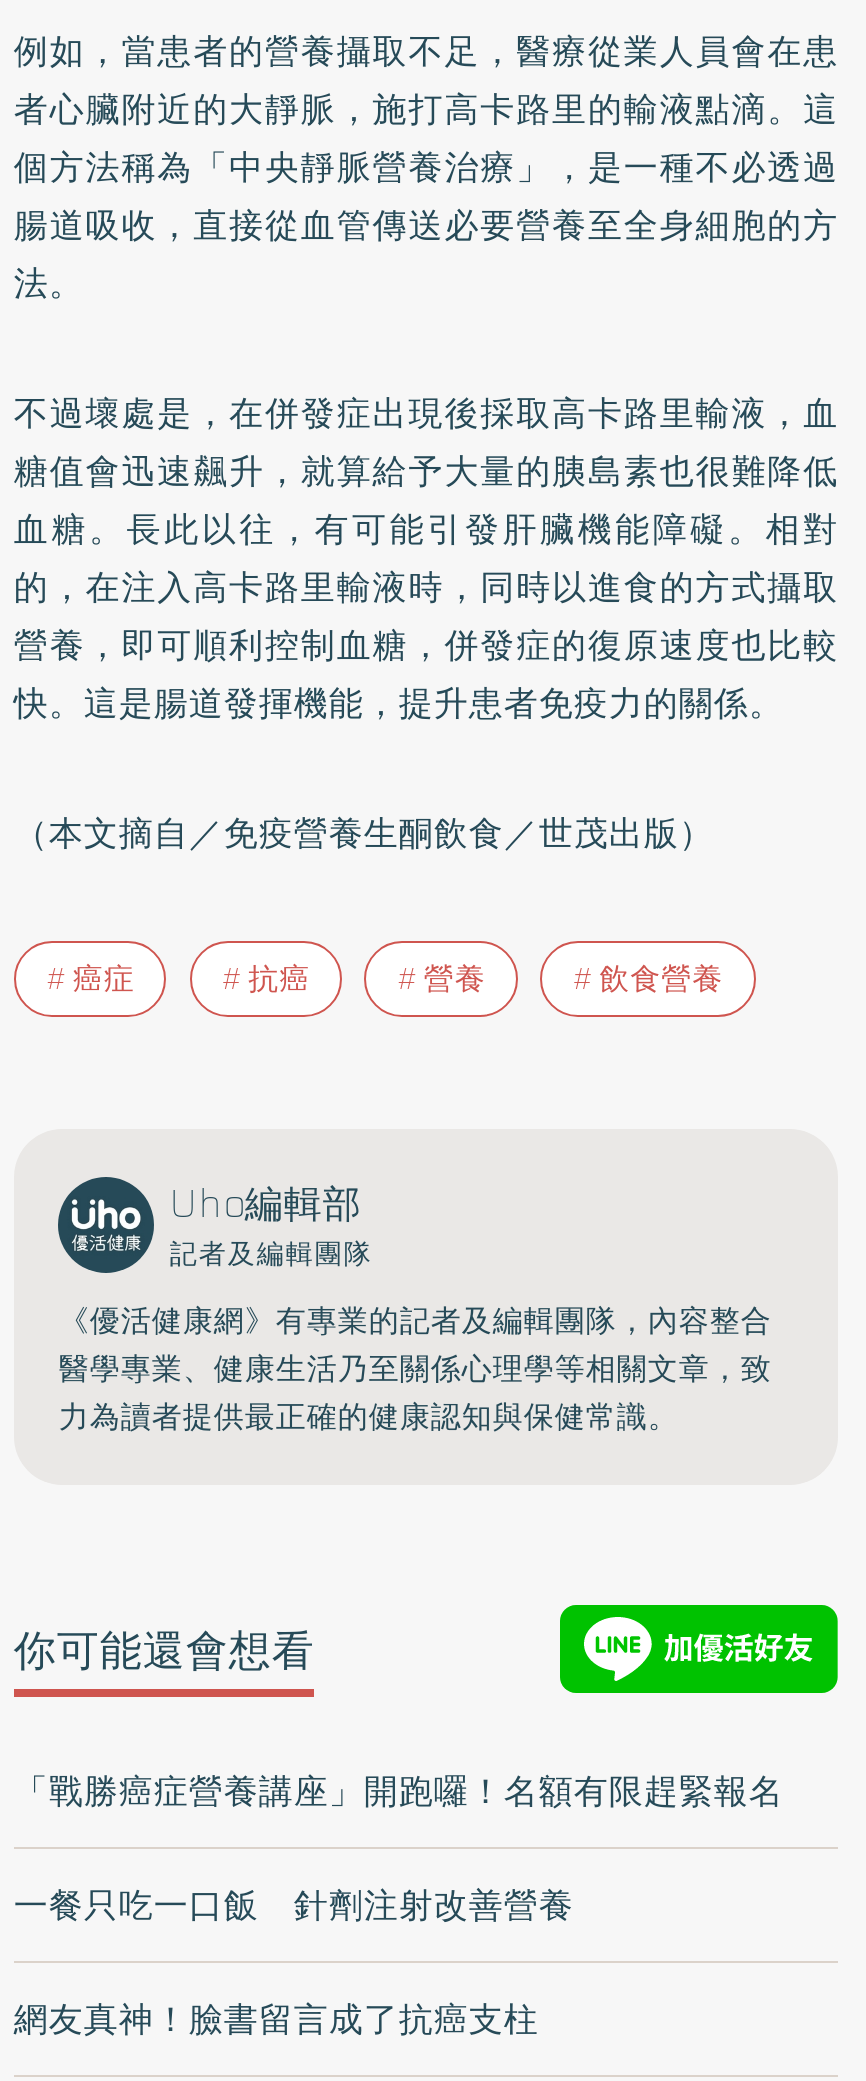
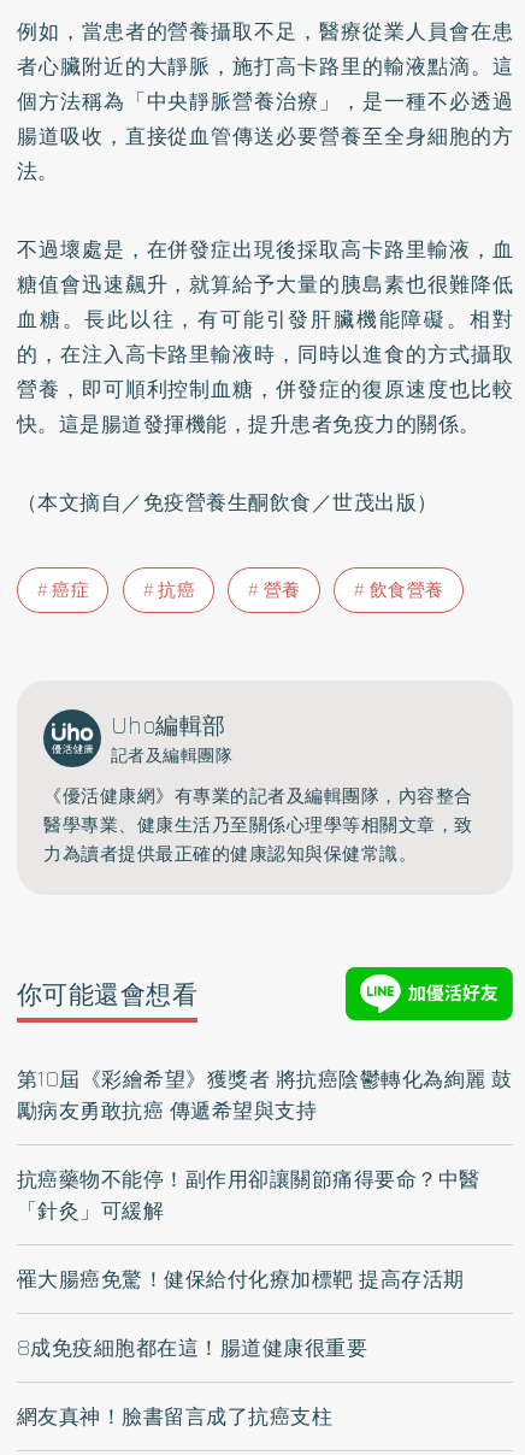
[14,1766,784,1932] 「戰勝癌症營養講座」開跑囉！名額有限趕緊報名 | 一餐只吃一口飯 針劑注射改善營養 -> [17,1064,513,1364] 第10屆《彩繪希望》獲獎者 將抗癌陰鬱轉化為絢麗 鼓 | 勵病友勇敢抗癌 傳遞希望與支持 | 抗癌藥物不能停！副作用卻讓關節痛得要命？中醫 | 「針灸」可緩解 | 罹大腸癌免驚！健保給付化療加標靶 提高存活期 | 8成免疫細胞都在這！腸道健康很重要

